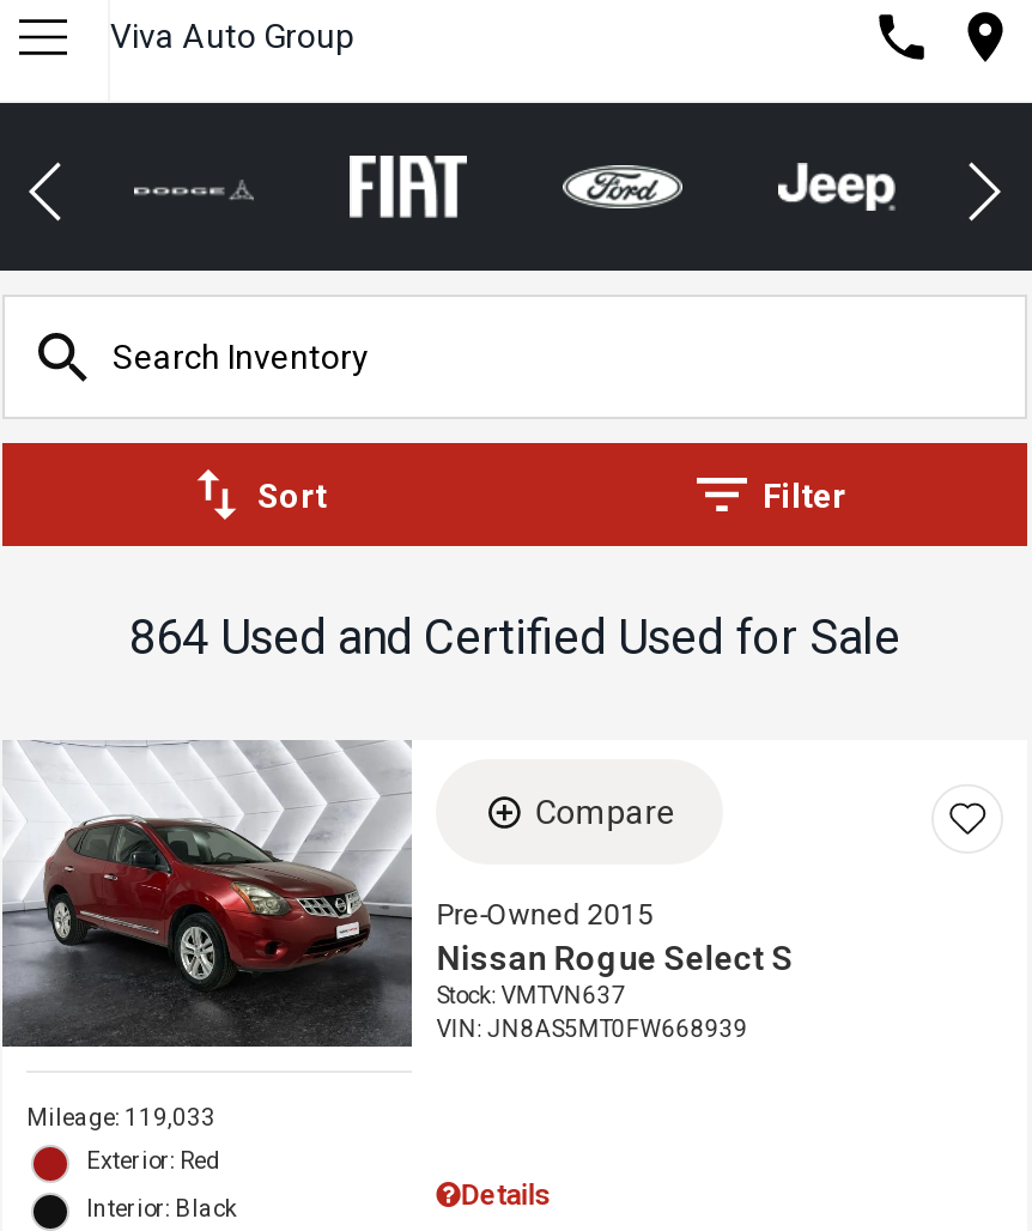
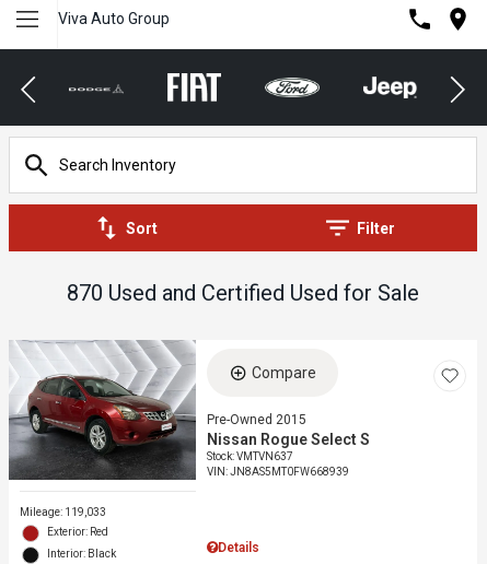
[129,608,900,666] 864 Used and Certified Used for Sale -> [67,280,419,306] 870 Used and Certified Used for Sale

